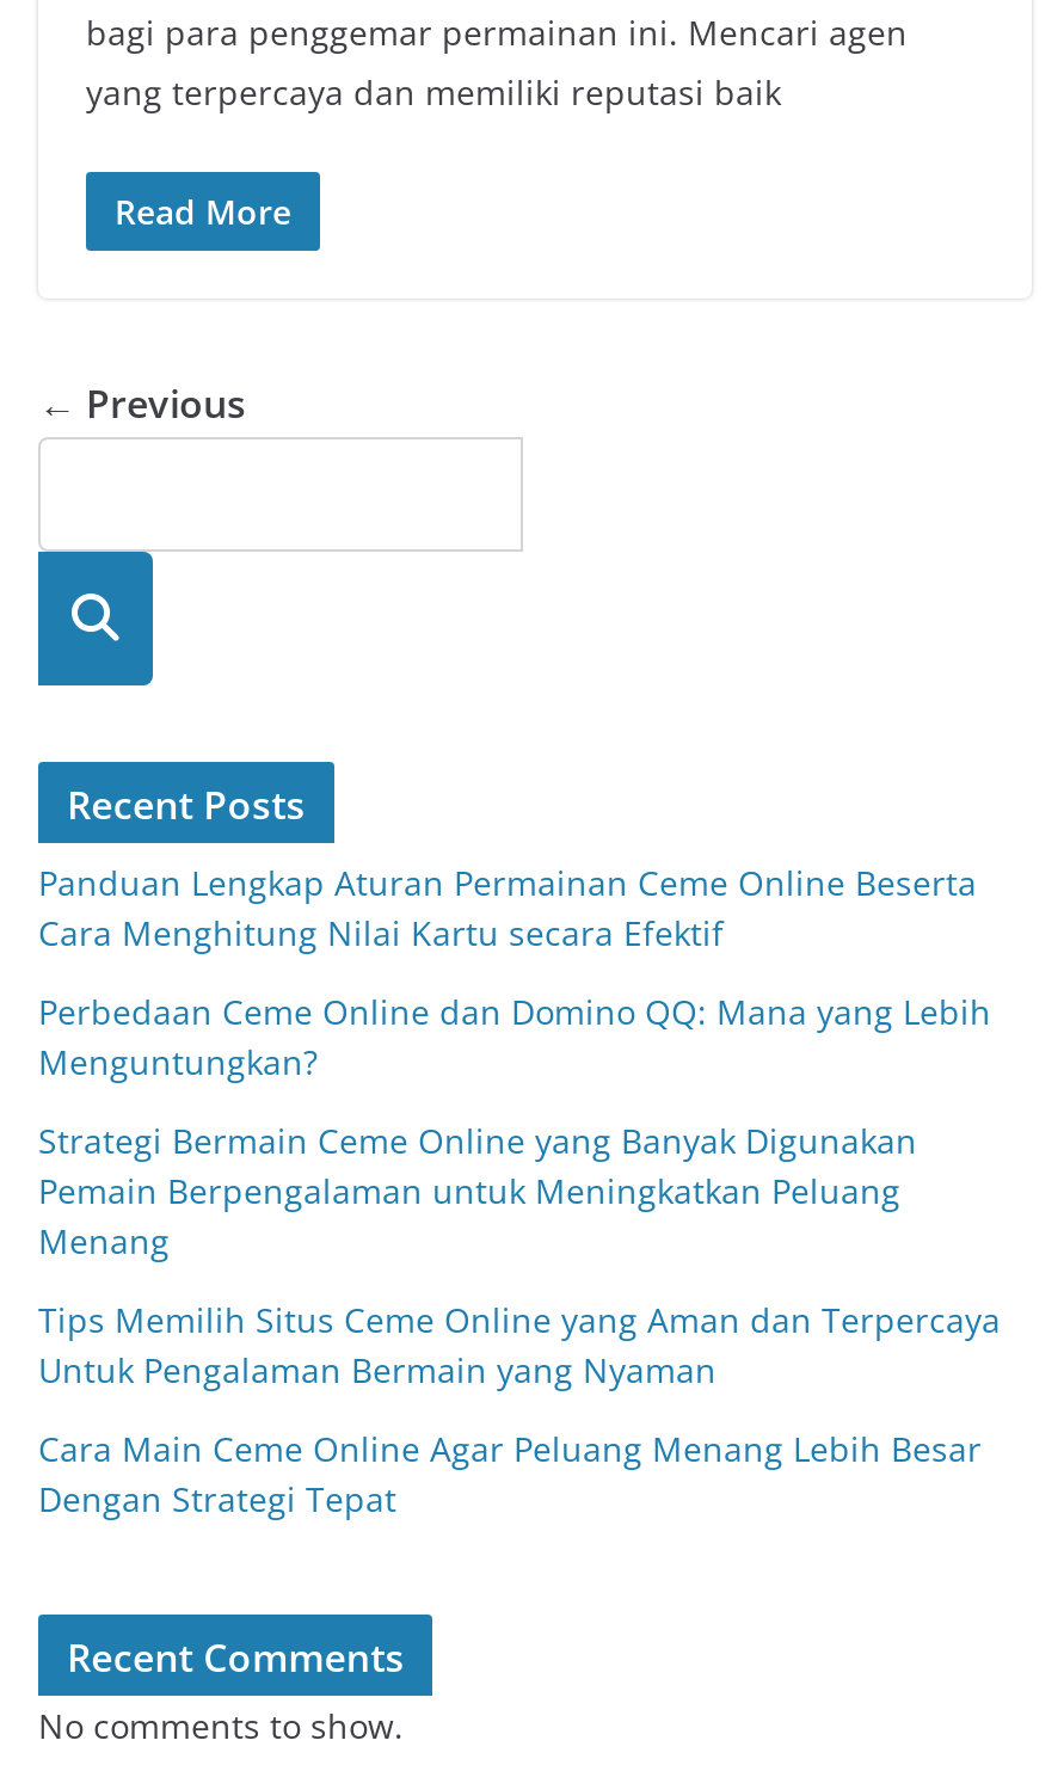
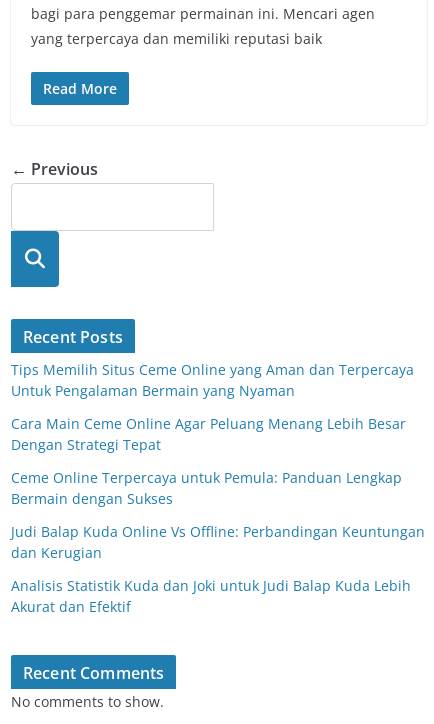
[38,860,991,1263] Panduan Lengkap Aturan Permainan Ceme Online Beserta | Cara Menghitung Nilai Kartu secara Efektif | Perbedaan Ceme Online dan Domino QQ: Mana yang Lebih | Menguntungkan? | Strategi Bermain Ceme Online yang Banyak Digunakan | Pemain Berpengalaman untuk Meningkatkan Peluang | Menang -> none
moved [38,1297,1001,1521] -> [11,360,414,454]: Tips Memilih Situs Ceme Online yang Aman dan Terpercaya | Untuk Pengalaman Bermain yang Nyaman | Cara Main Ceme Online Agar Peluang Menang Lebih Besar | Dengan Strategi Tepat
none -> [11,468,425,616] Ceme Online Terpercaya untuk Pemula: Panduan Lengkap | Bermain dengan Sukses | Judi Balap Kuda Online Vs Offline: Perbandingan Keuntungan | dan Kerugian | Analisis Statistik Kuda dan Joki untuk Judi Balap Kuda Lebih | Akurat dan Efektif

